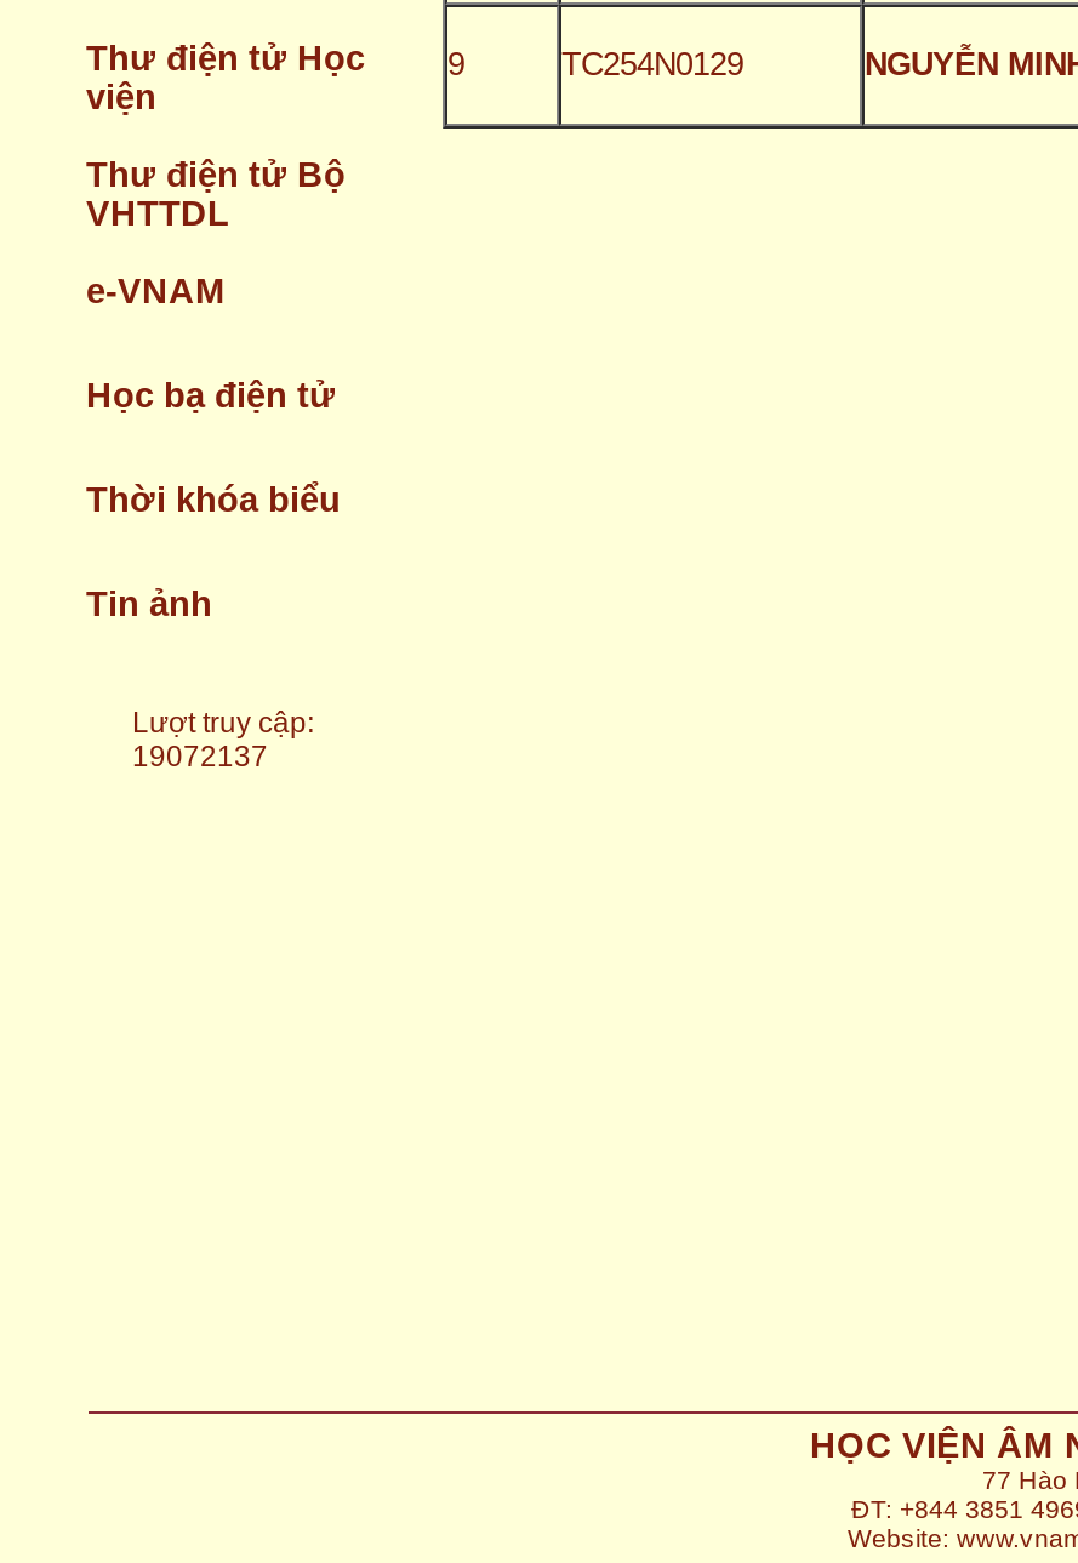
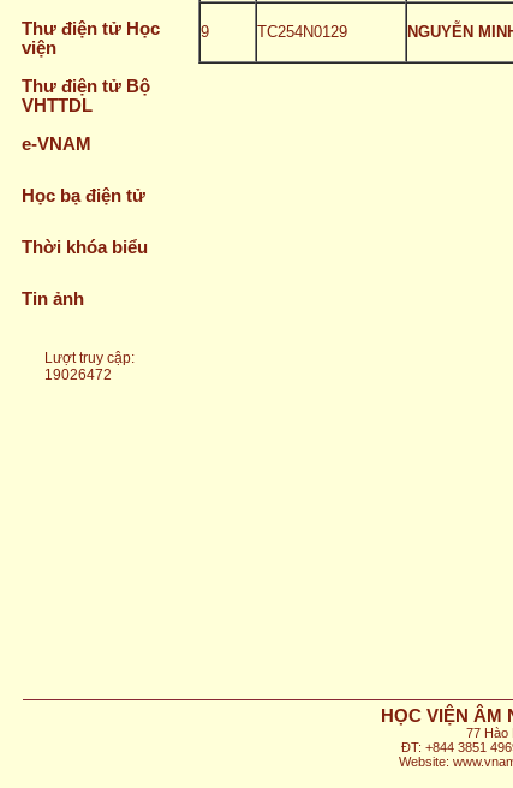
[132,740,268,774] 19072137 -> [44,366,112,383] 19026472

